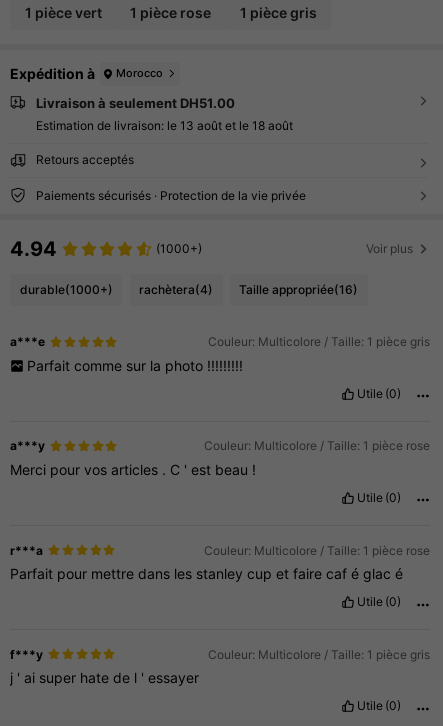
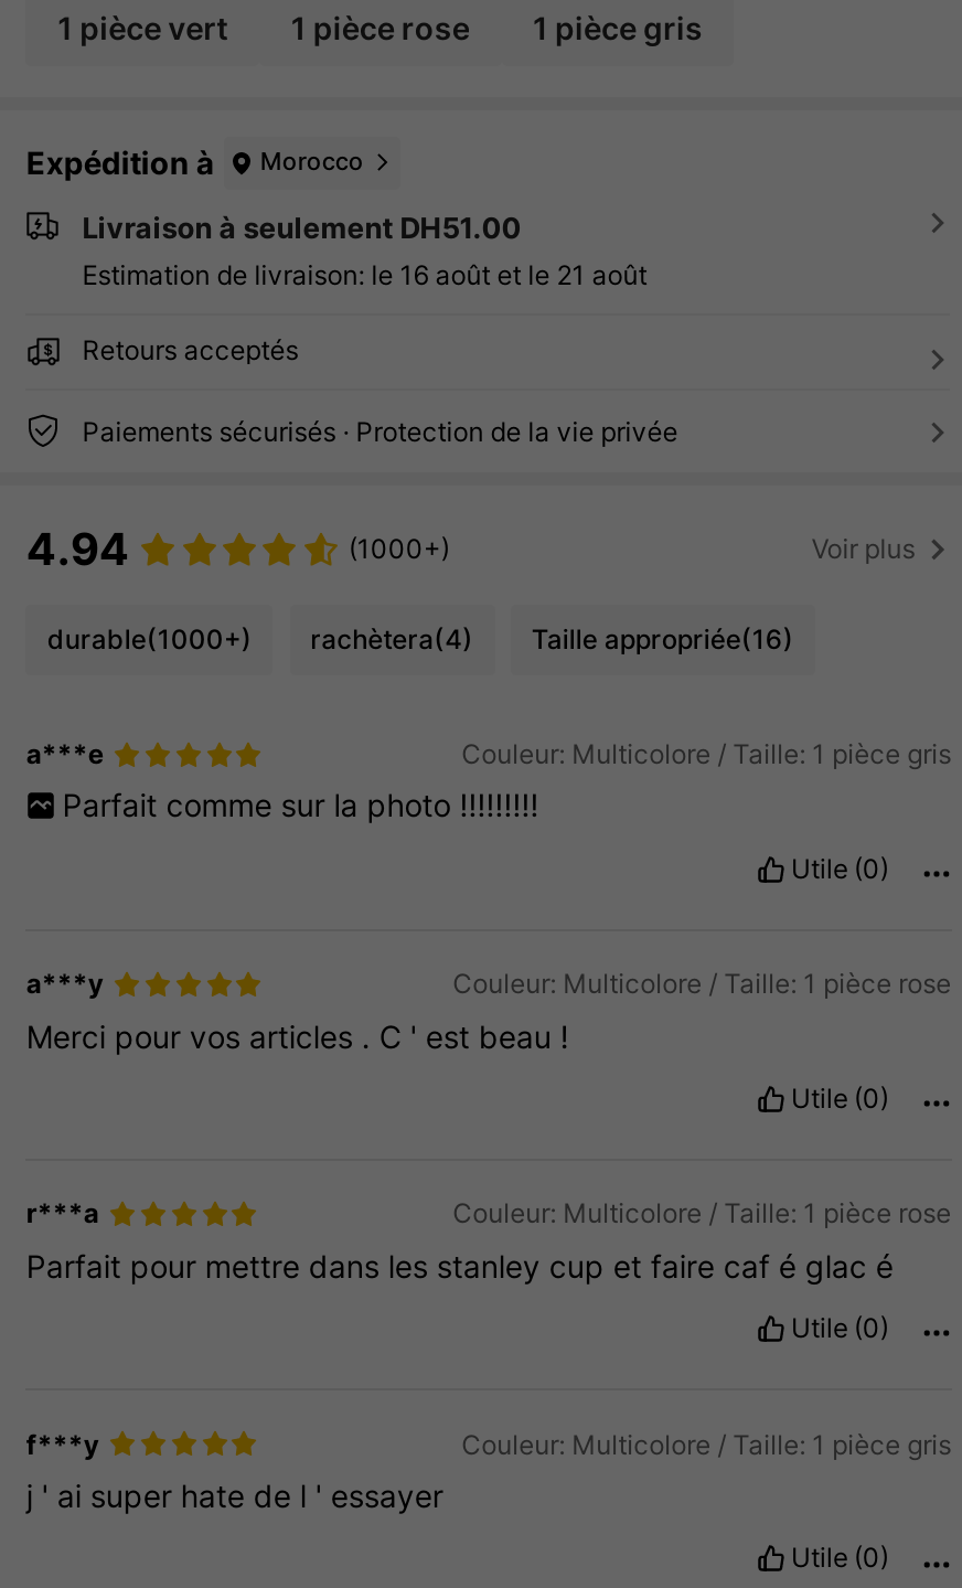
[36,117,293,132] Estimation de livraison: le 13 août et le 18 août -> [82,259,647,292] Estimation de livraison: le 16 août et le 21 août

